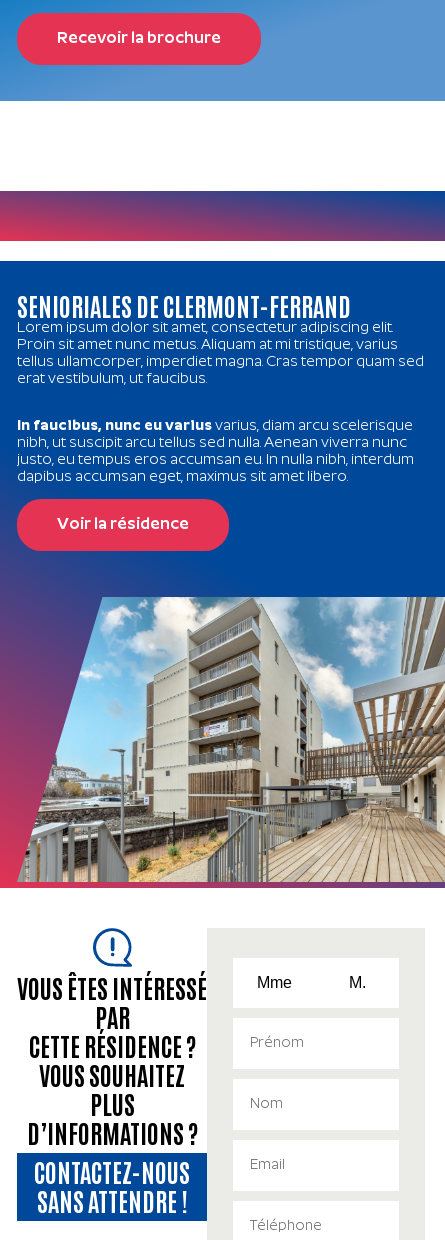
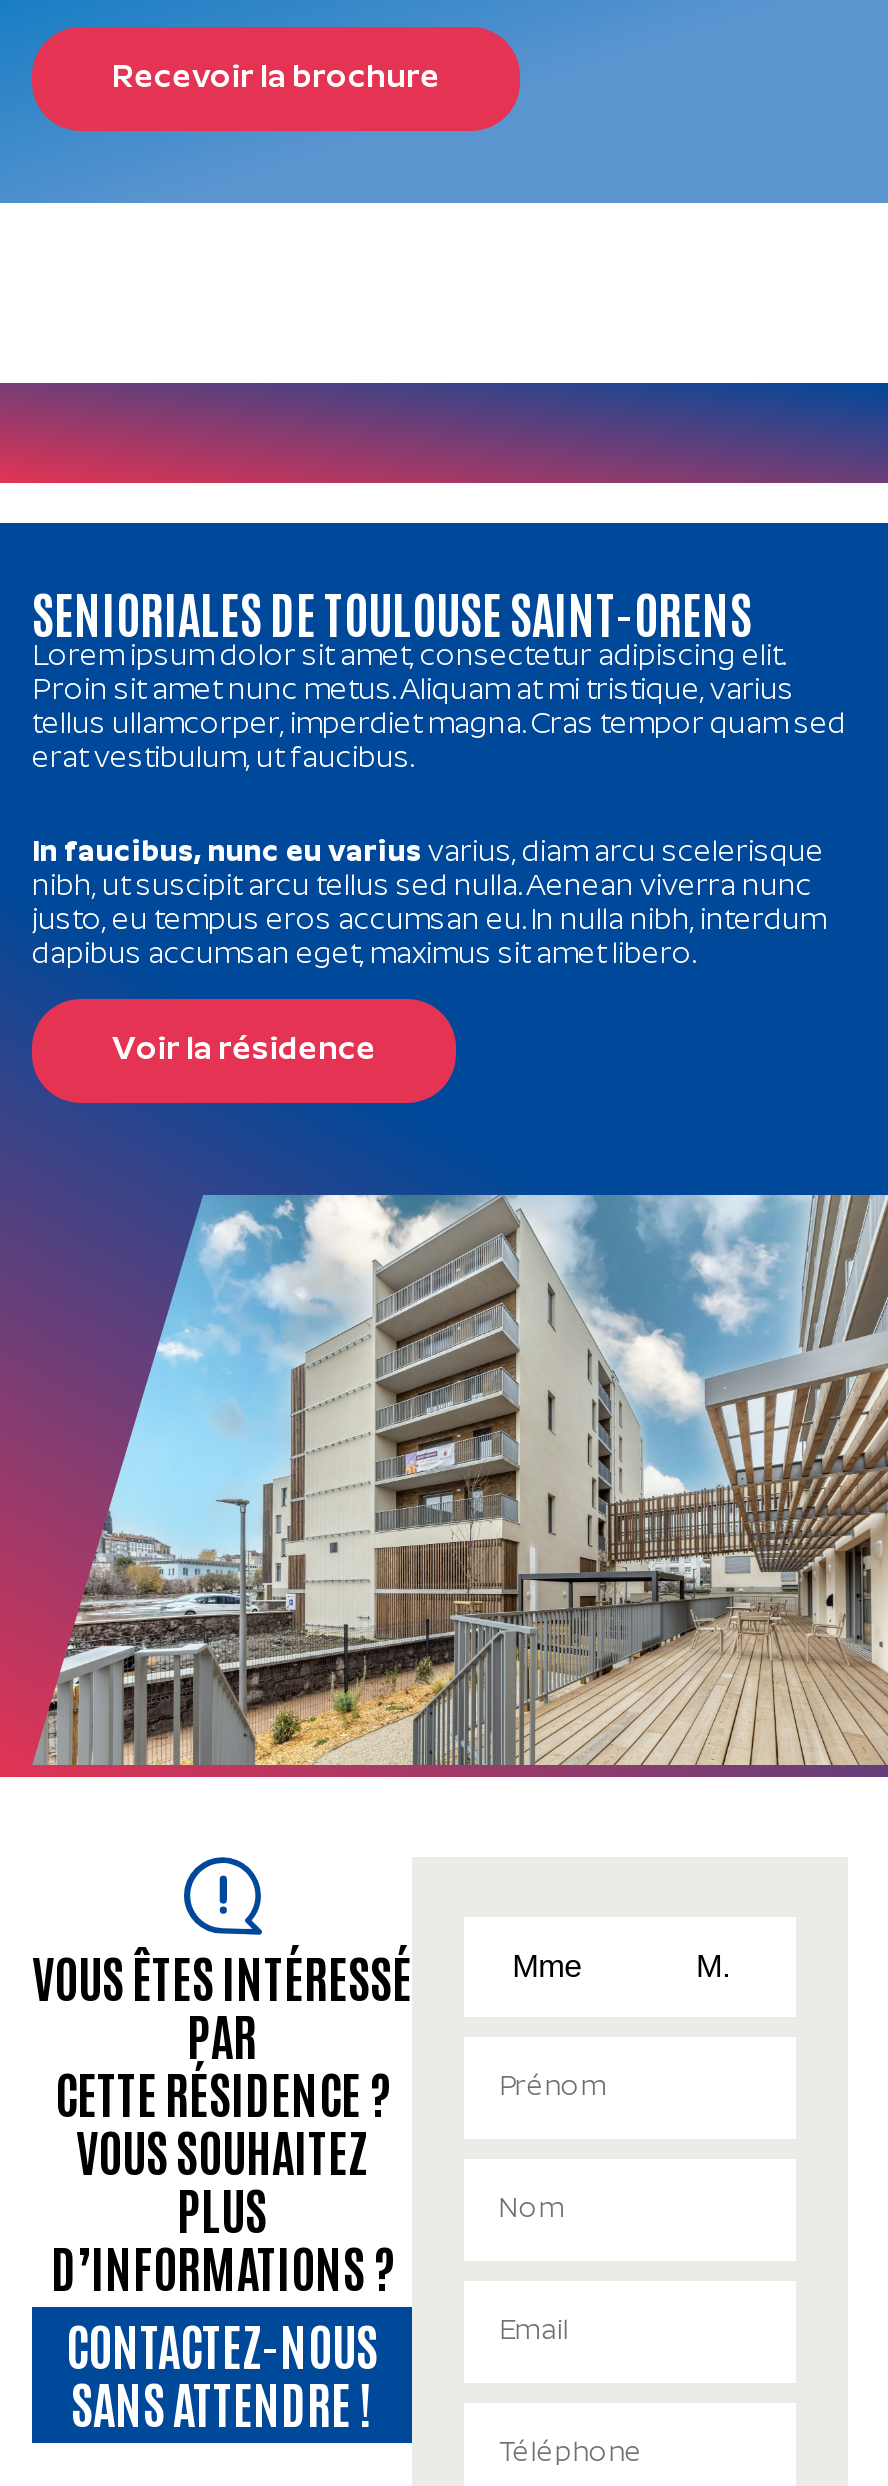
[17,289,351,321] SENIORIALES DE CLERMONT-FERRAND -> [32,579,752,643] SENIORIALES DE TOULOUSE SAINT-ORENS

